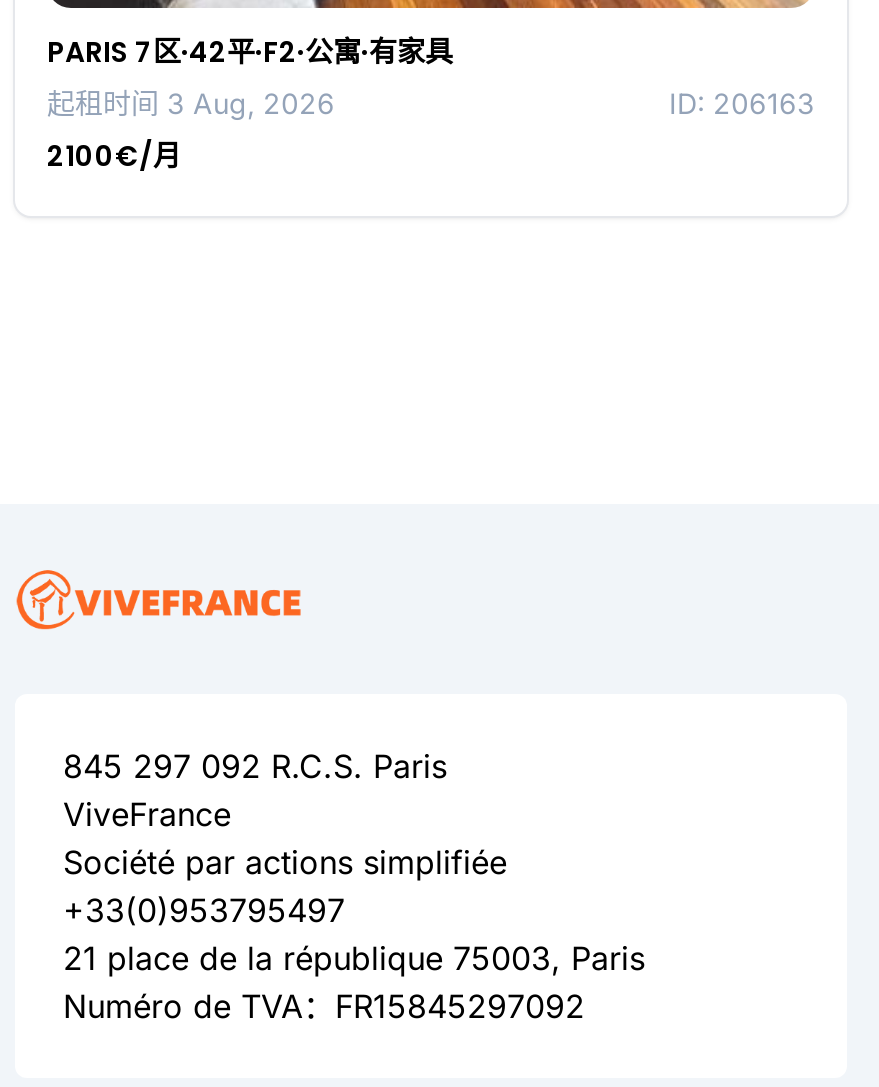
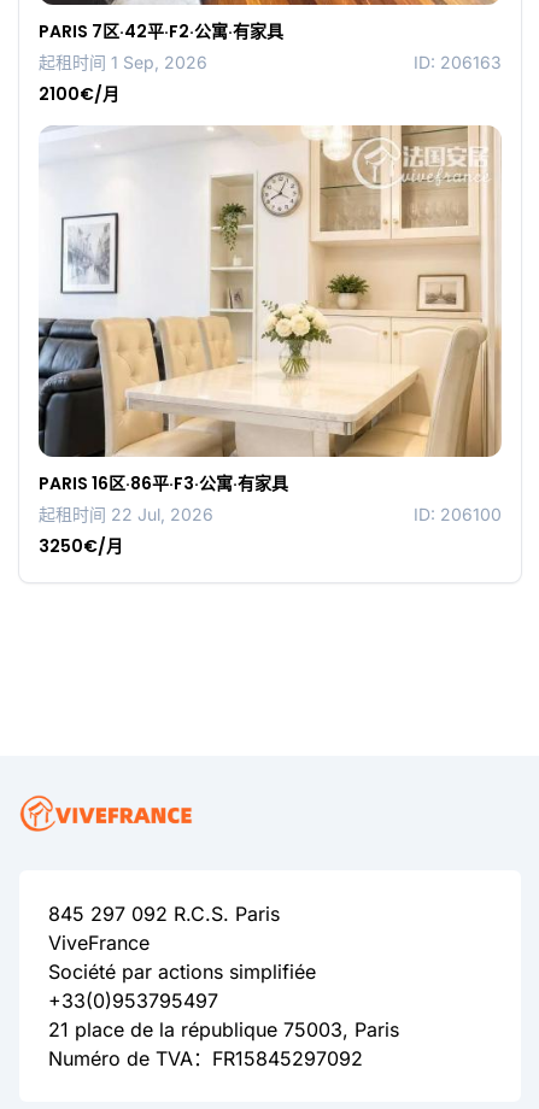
[47,86,335,120] 起租时间 3 Aug, 2026 -> [39,52,207,73] 起租时间 1 Sep, 2026
none -> [37,124,503,559] [image] | PARIS 16区·86平·F3·公寓·有家具 | 起租时间 22 Jul, 2026 | ID: 206100 | 3250€/月

